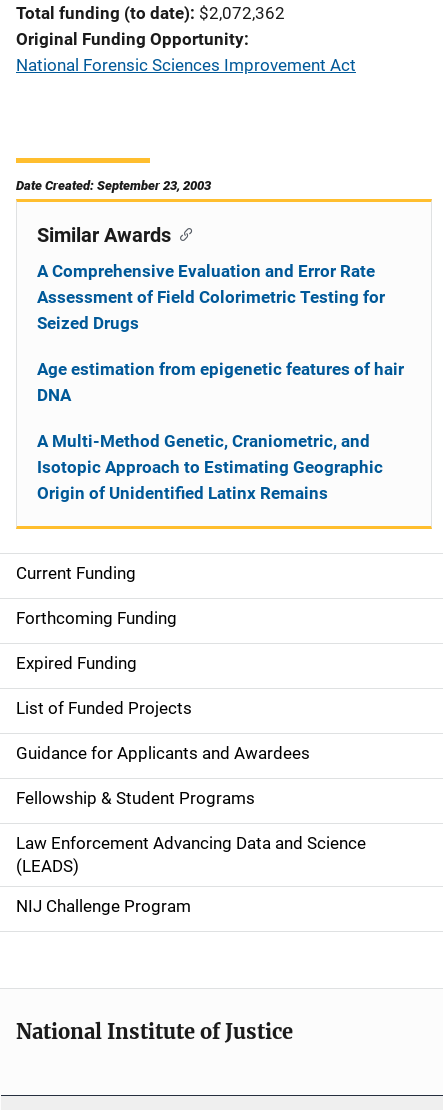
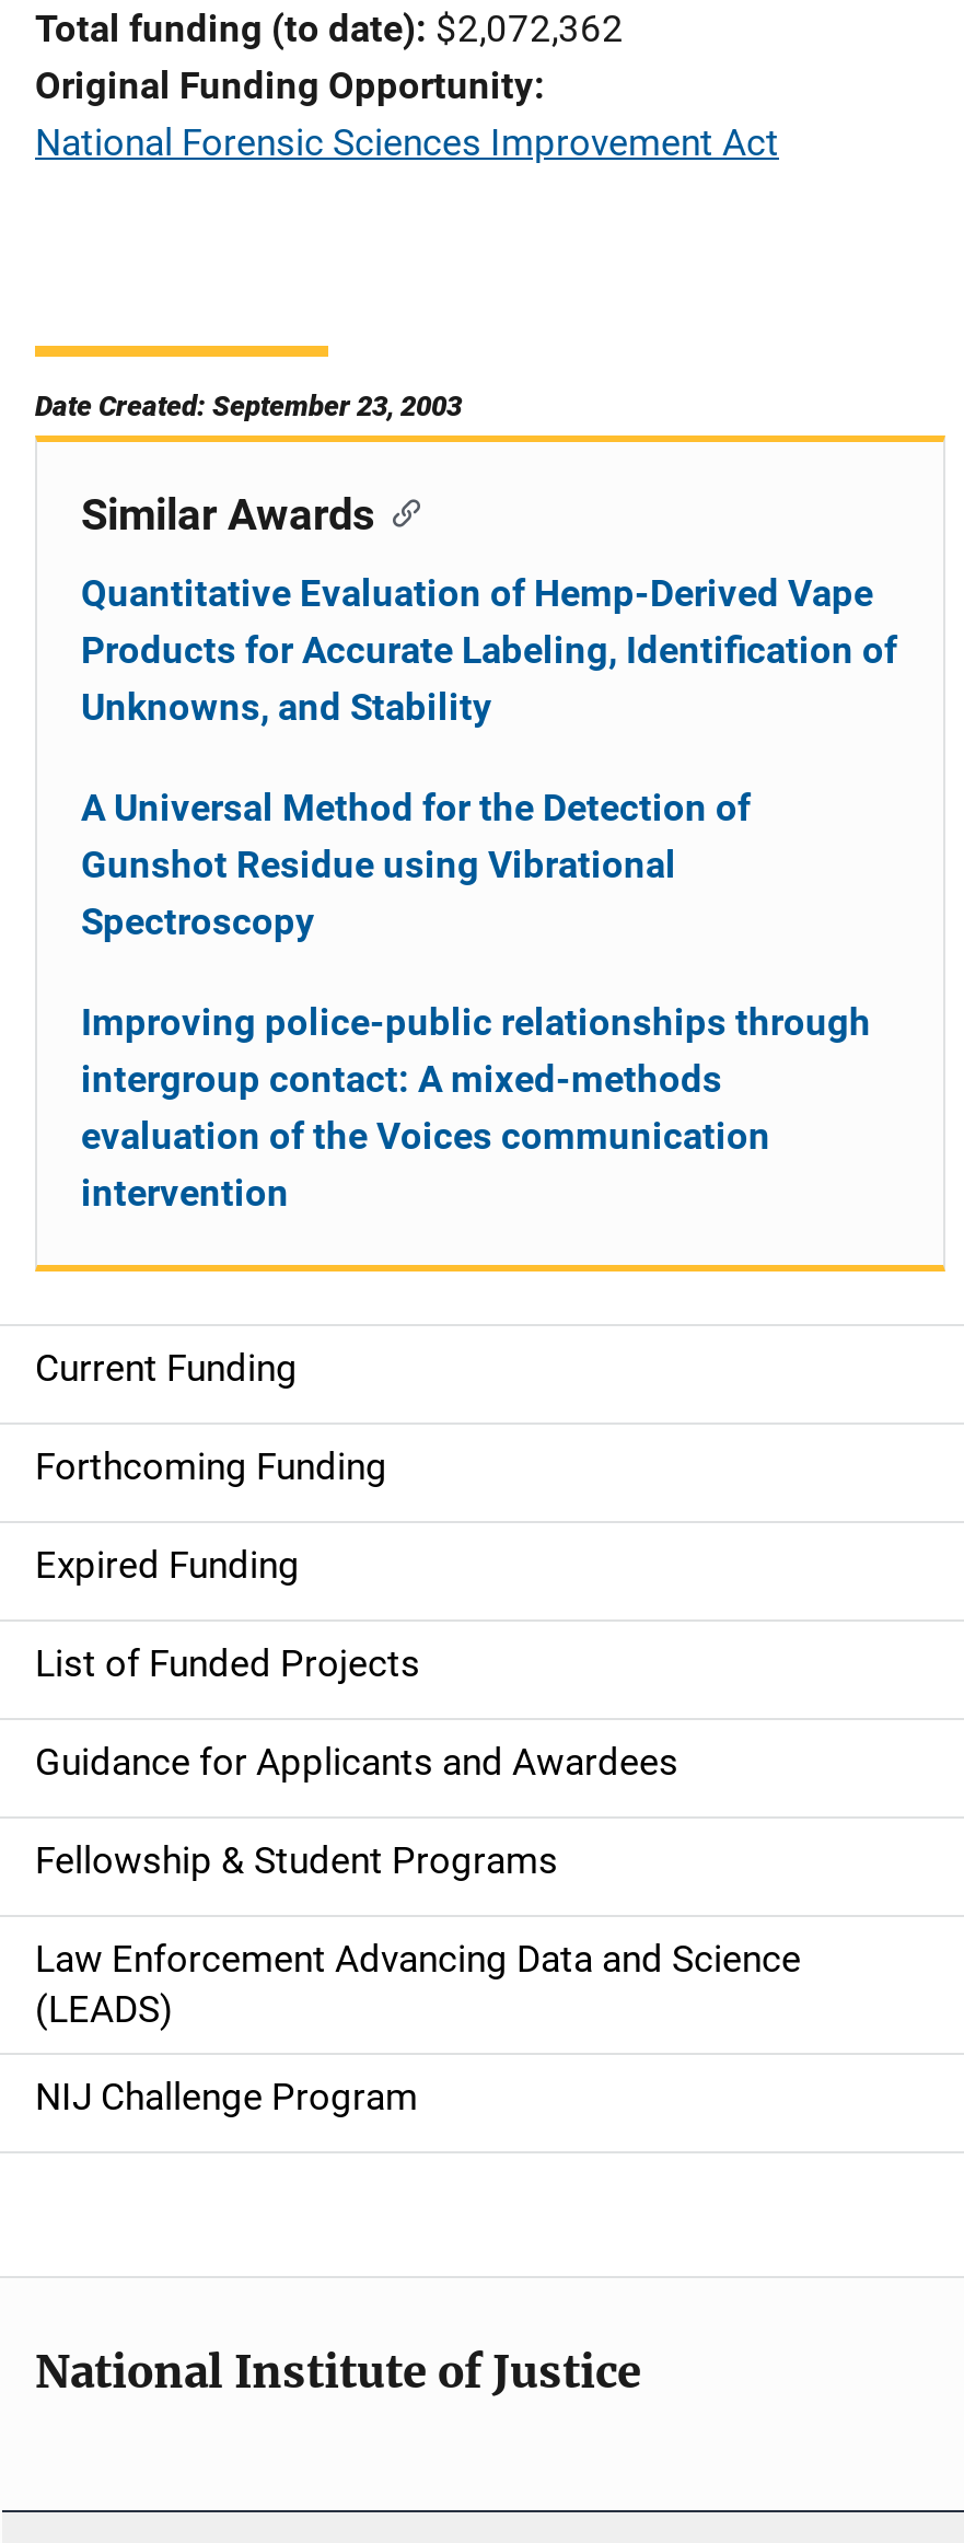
[37,261,385,333] A Comprehensive Evaluation and Error Rate | Assessment of Field Colorimetric Testing for | Seized Drugs -> [81,571,897,729] Quantitative Evaluation of Hemp-Derived Vape | Products for Accurate Labeling, Identification of | Unknowns, and Stability
[37,359,404,405] Age estimation from epigenetic features of hair | DNA -> [81,786,751,943] A Universal Method for the Detection of | Gunshot Residue using Vibrational | Spectroscopy
[37,431,383,503] A Multi-Method Genetic, Craniometric, and | Isotopic Approach to Estimating Geographic | Origin of Unidentified Latinx Remains -> [81,1000,871,1215] Improving police-public relationships through | intergroup contact: A mixed-methods | evaluation of the Voices communication | intervention

